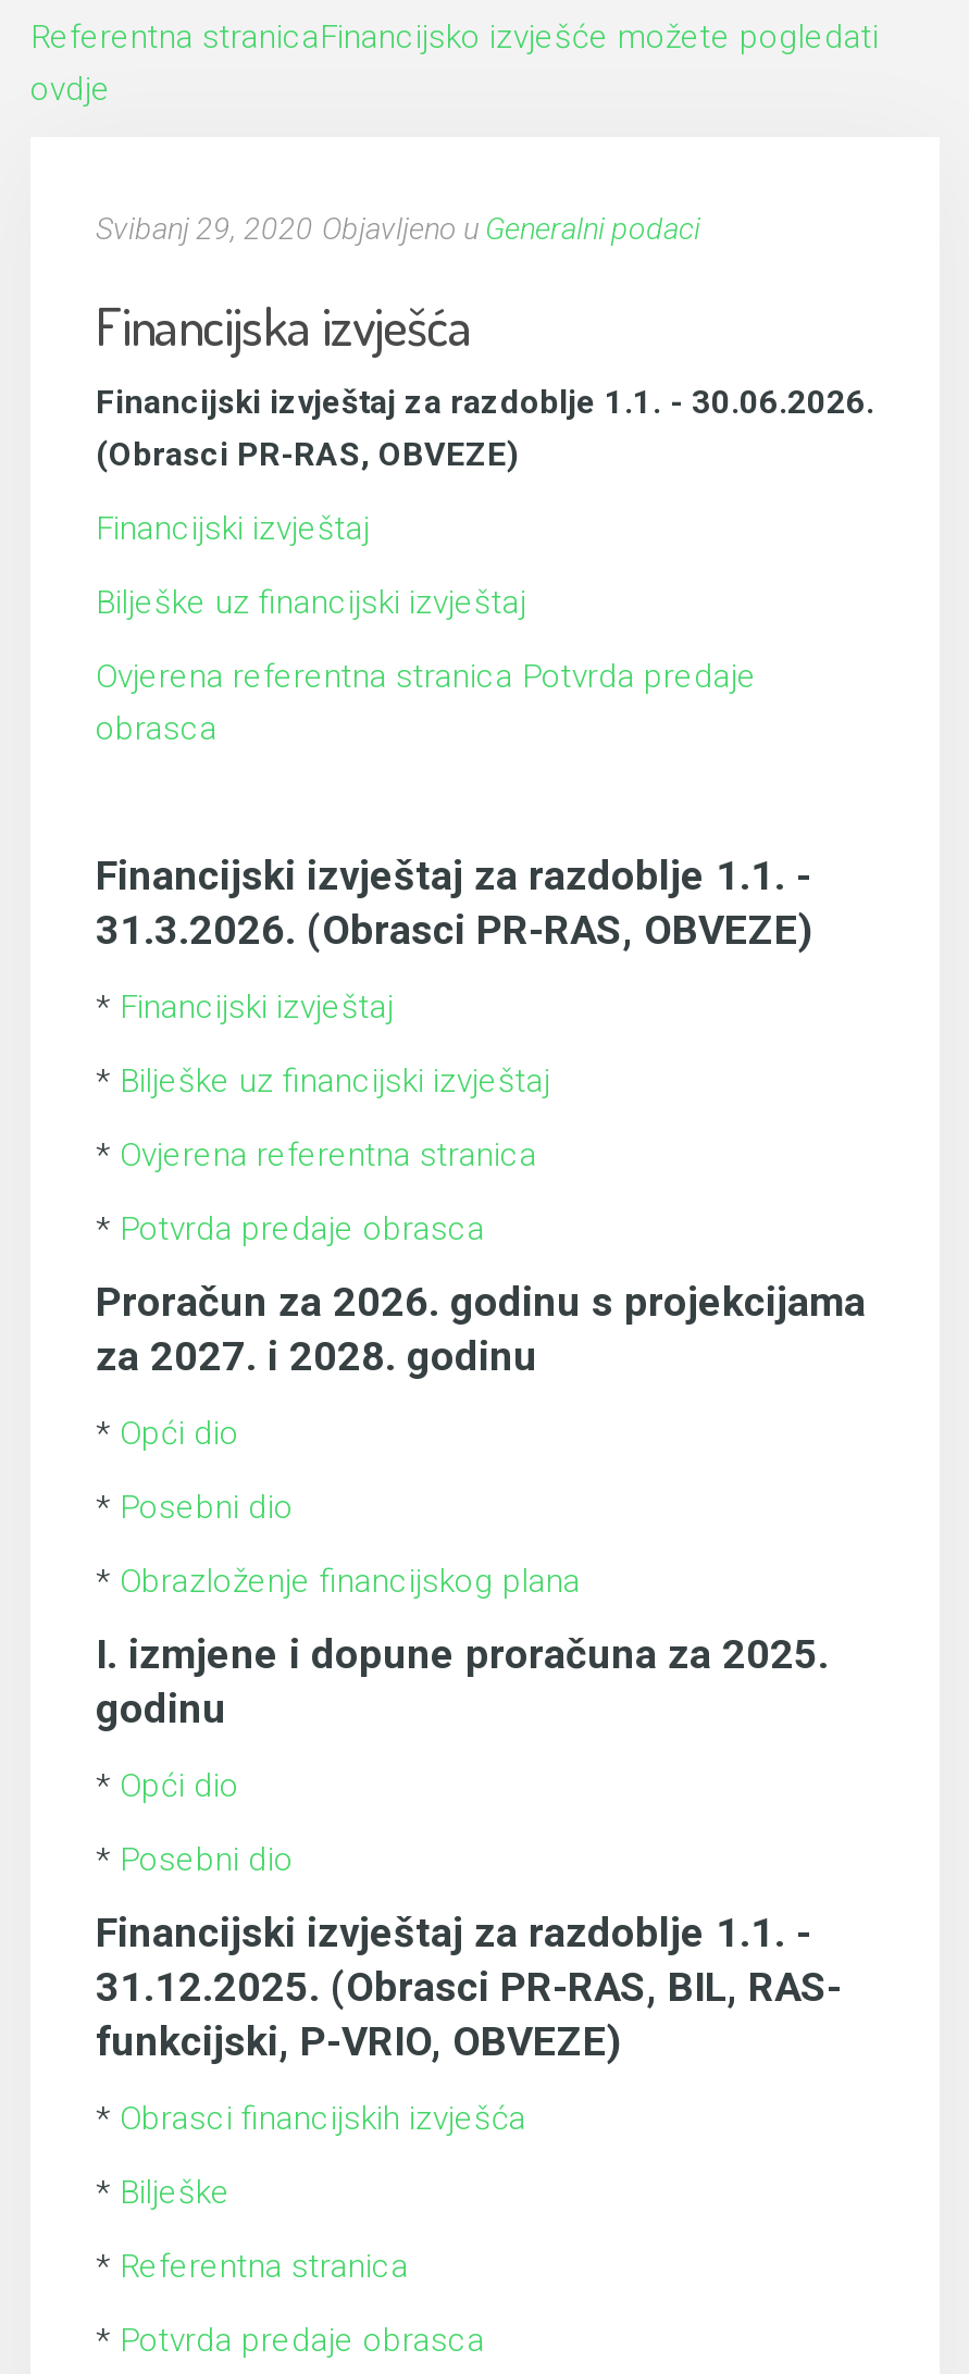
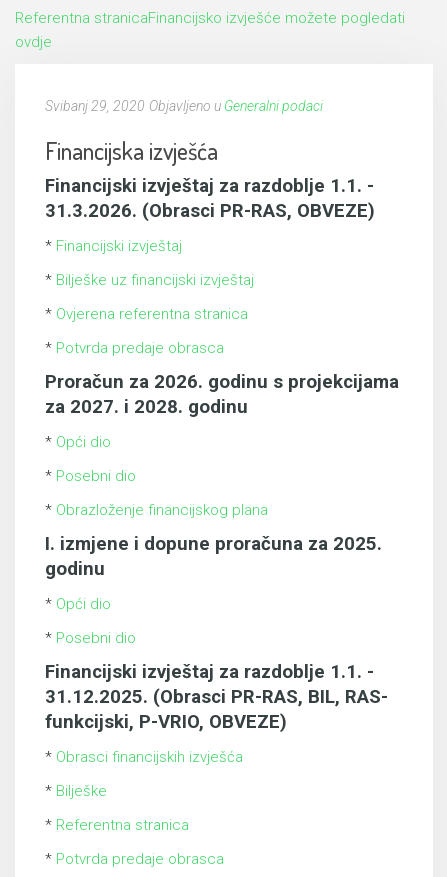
[96,383,874,748] Financijski izvještaj za razdoblje 1.1. - 30.06.2026. | (Obrasci PR-RAS, OBVEZE) | Financijski izvještaj | Bilješke uz financijski izvještaj | Ovjerena referentna stranica Potvrda predaje | obrasca -> none

